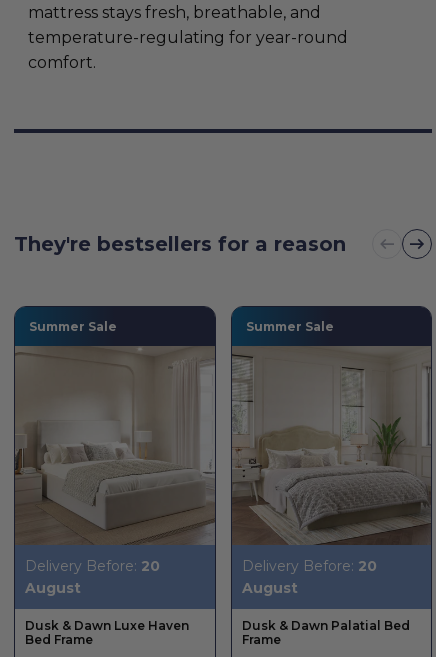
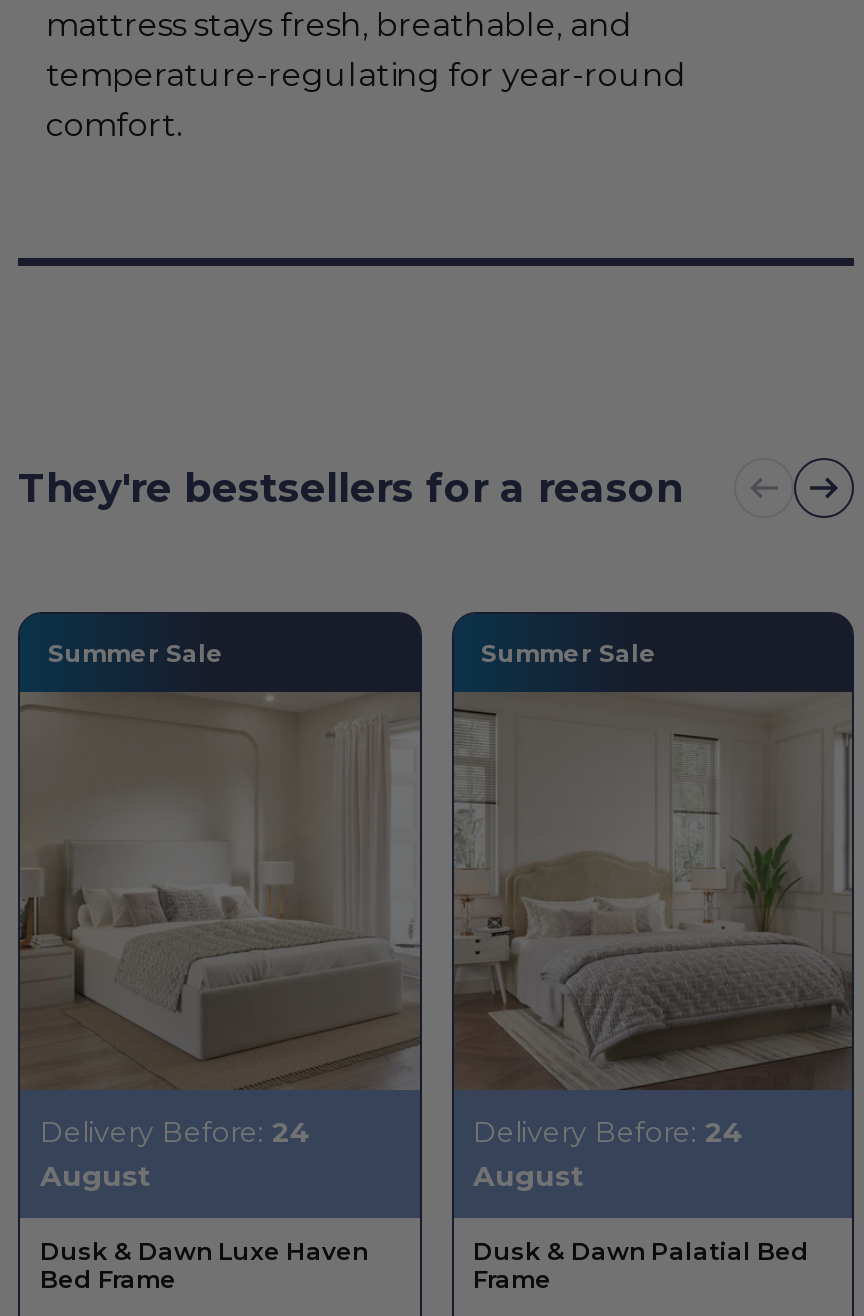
[25,557,160,575] Delivery Before: 20 -> [40,1115,312,1151] Delivery Before: 24
[241,557,376,575] Delivery Before: 20 -> [473,1115,745,1151] Delivery Before: 24

